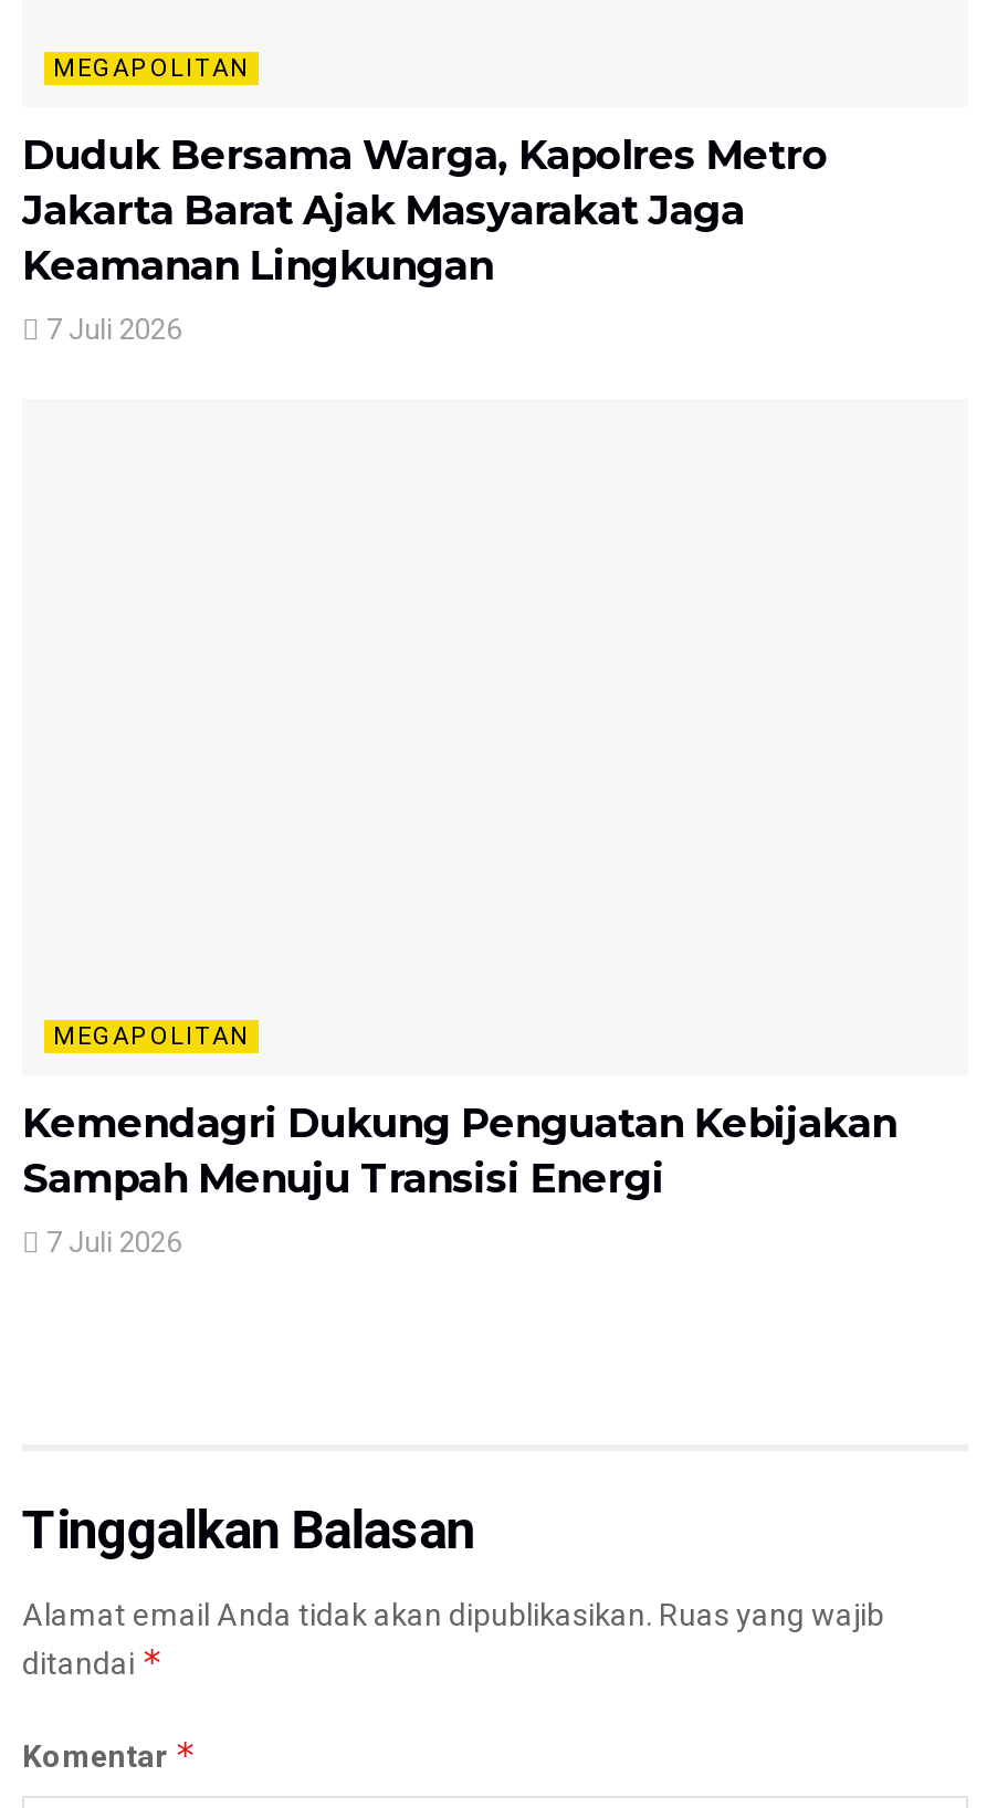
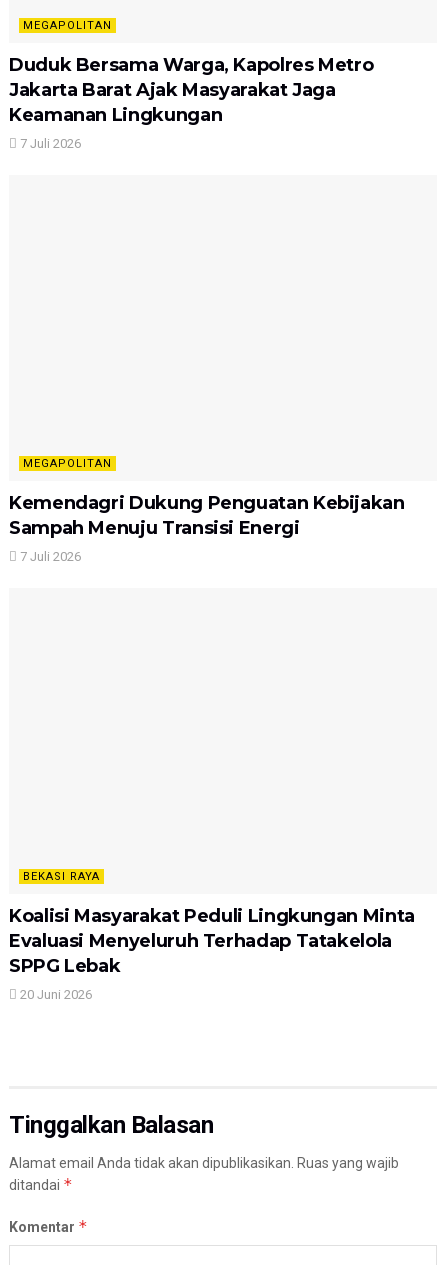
none -> [9,870,415,1002] BEKASI RAYA | Koalisi Masyarakat Peduli Lingkungan Minta | Evaluasi Menyeluruh Terhadap Tatakelola | SPPG Lebak | 20 Juni 2026

